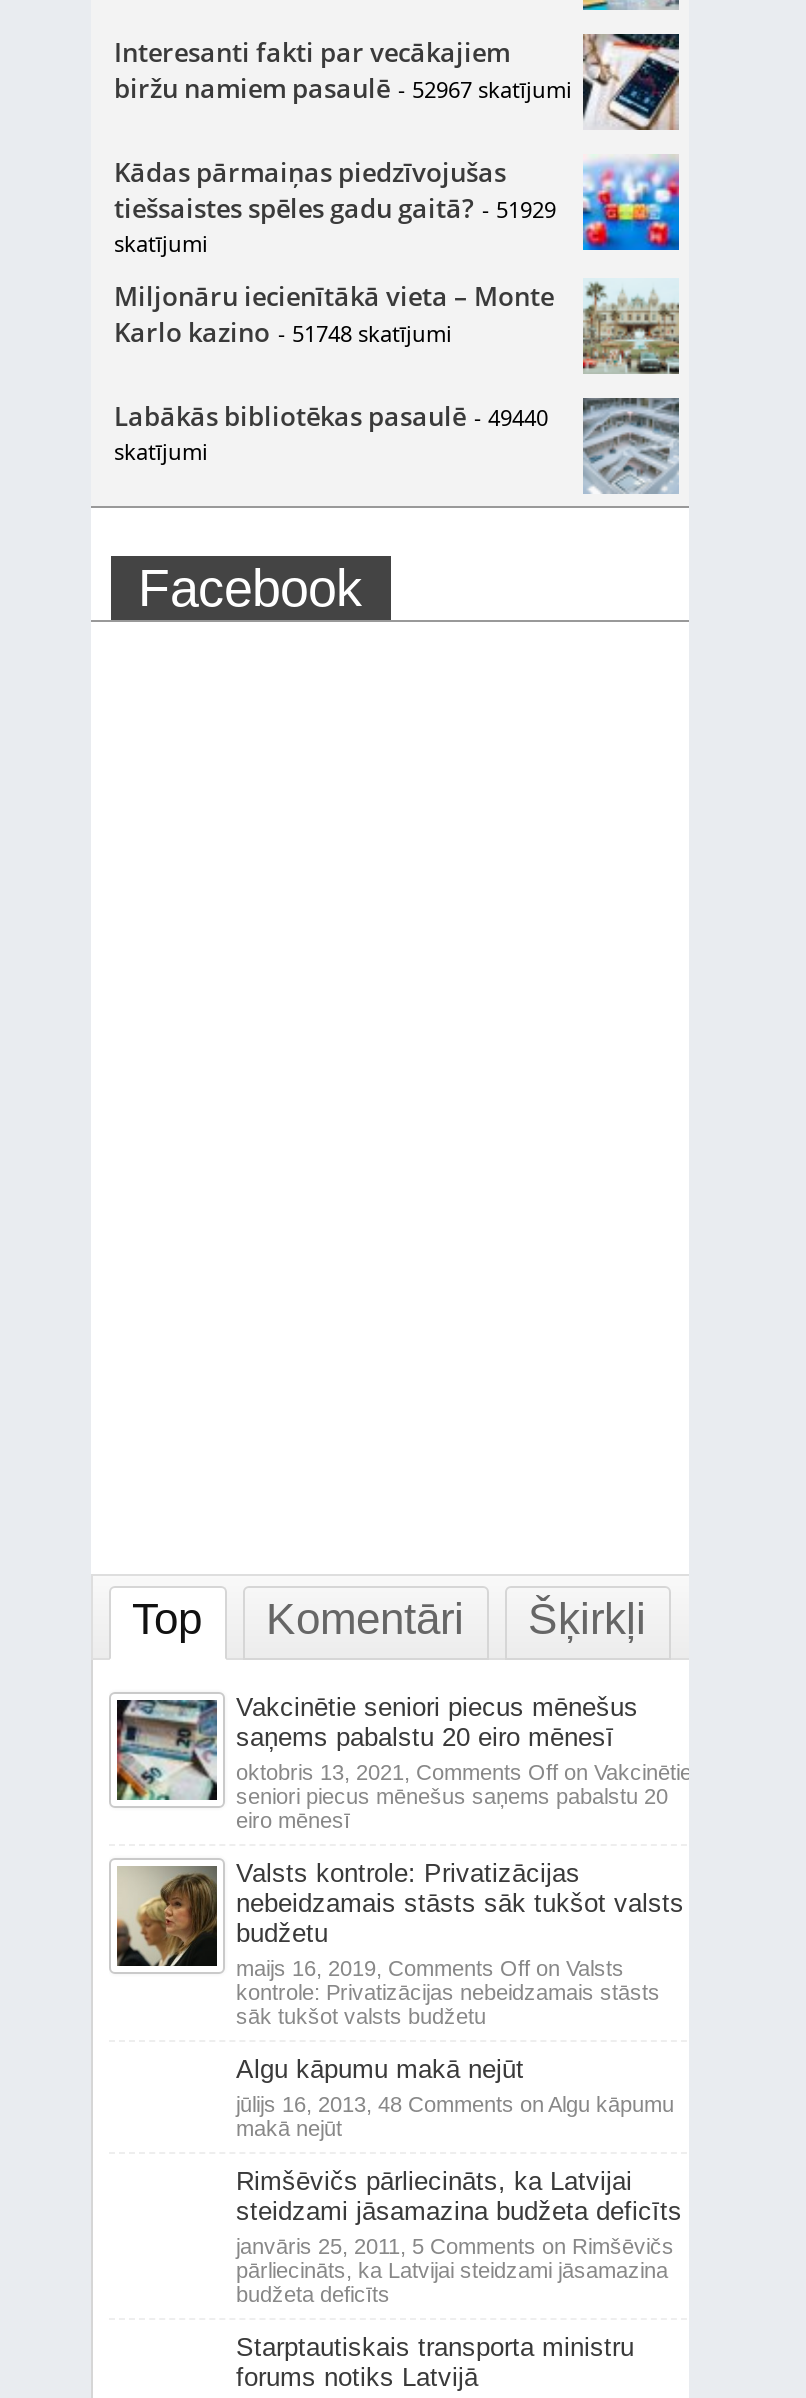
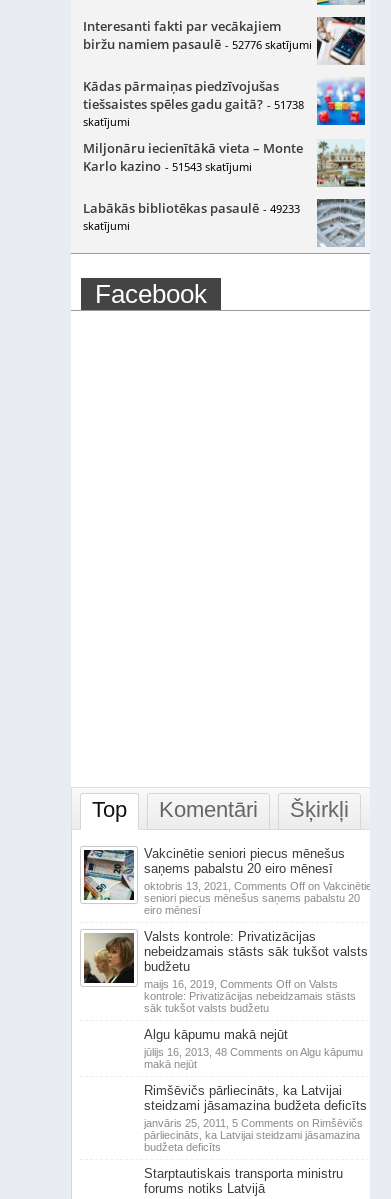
[114,70,572,106] biržu namiem pasaulē - 52967 skatījumi -> [82,35,311,53] biržu namiem pasaulē - 52776 skatījumi
[114,190,556,226] tiešsaistes spēles gadu gaitā? - 51929 -> [82,95,303,113] tiešsaistes spēles gadu gaitā? - 51738
[114,314,452,350] Karlo kazino - 51748 skatījumi -> [82,157,251,175] Karlo kazino - 51543 skatījumi
[114,398,548,434] Labākās bibliotēkas pasaulē - 49440 -> [82,199,299,217] Labākās bibliotēkas pasaulē - 49233

